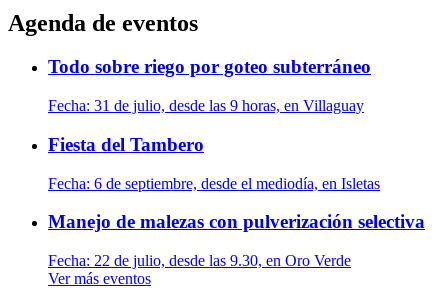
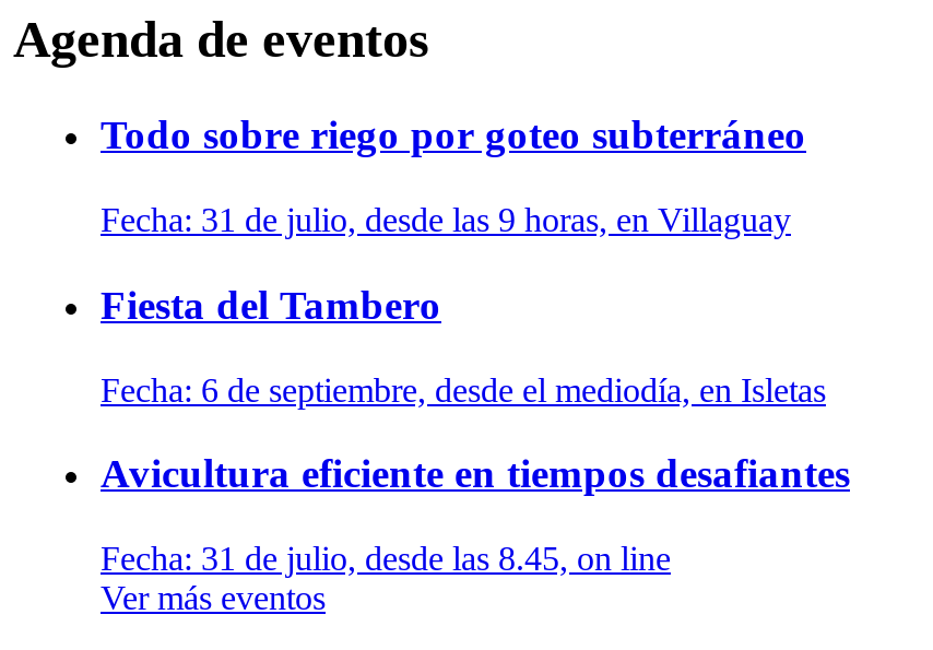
[48,211,425,232] Manejo de malezas con pulverización selectiva -> [101,451,850,497] Avicultura eficiente en tiempos desafiantes
[48,252,351,269] Fecha: 22 de julio, desde las 9.30, en Oro Verde -> [101,540,671,577] Fecha: 31 de julio, desde las 8.45, on line

